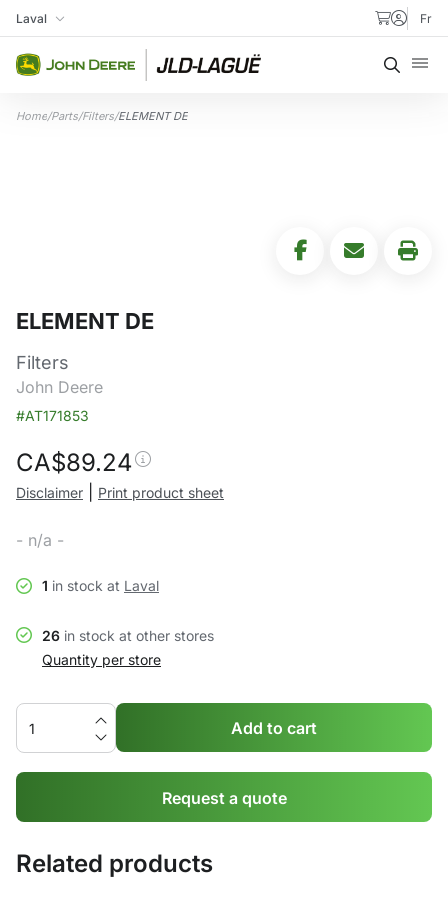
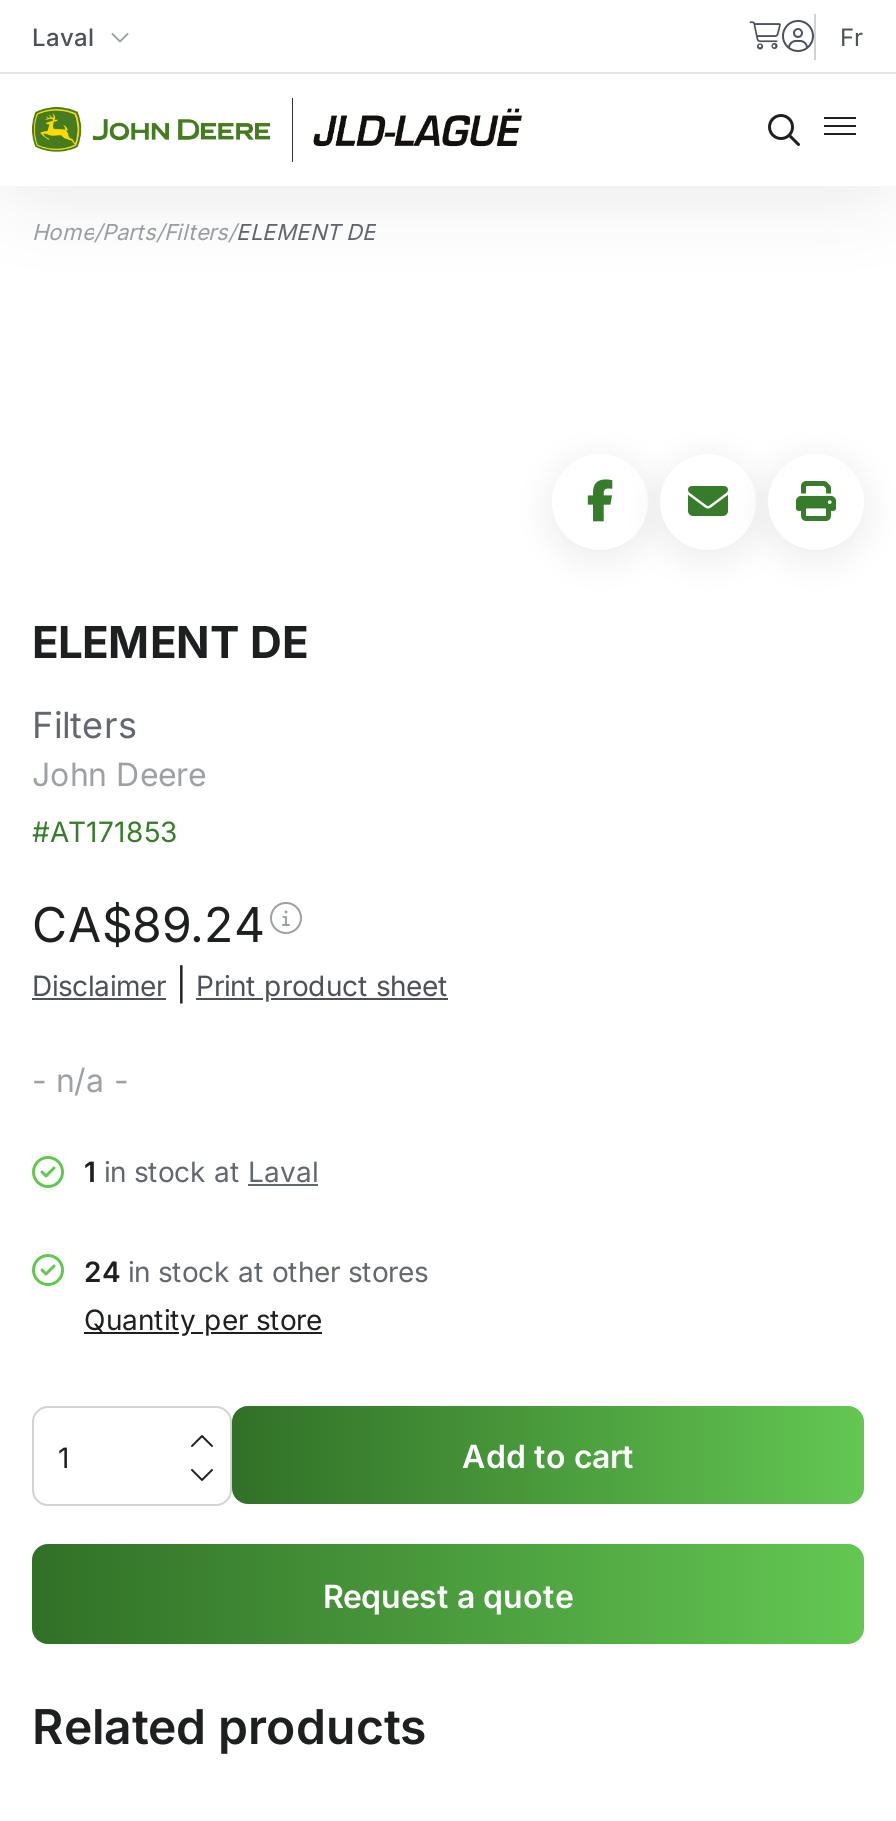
[42,627,214,644] 26 in stock at other stores -> [84,1254,428,1288] 24 in stock at other stores

